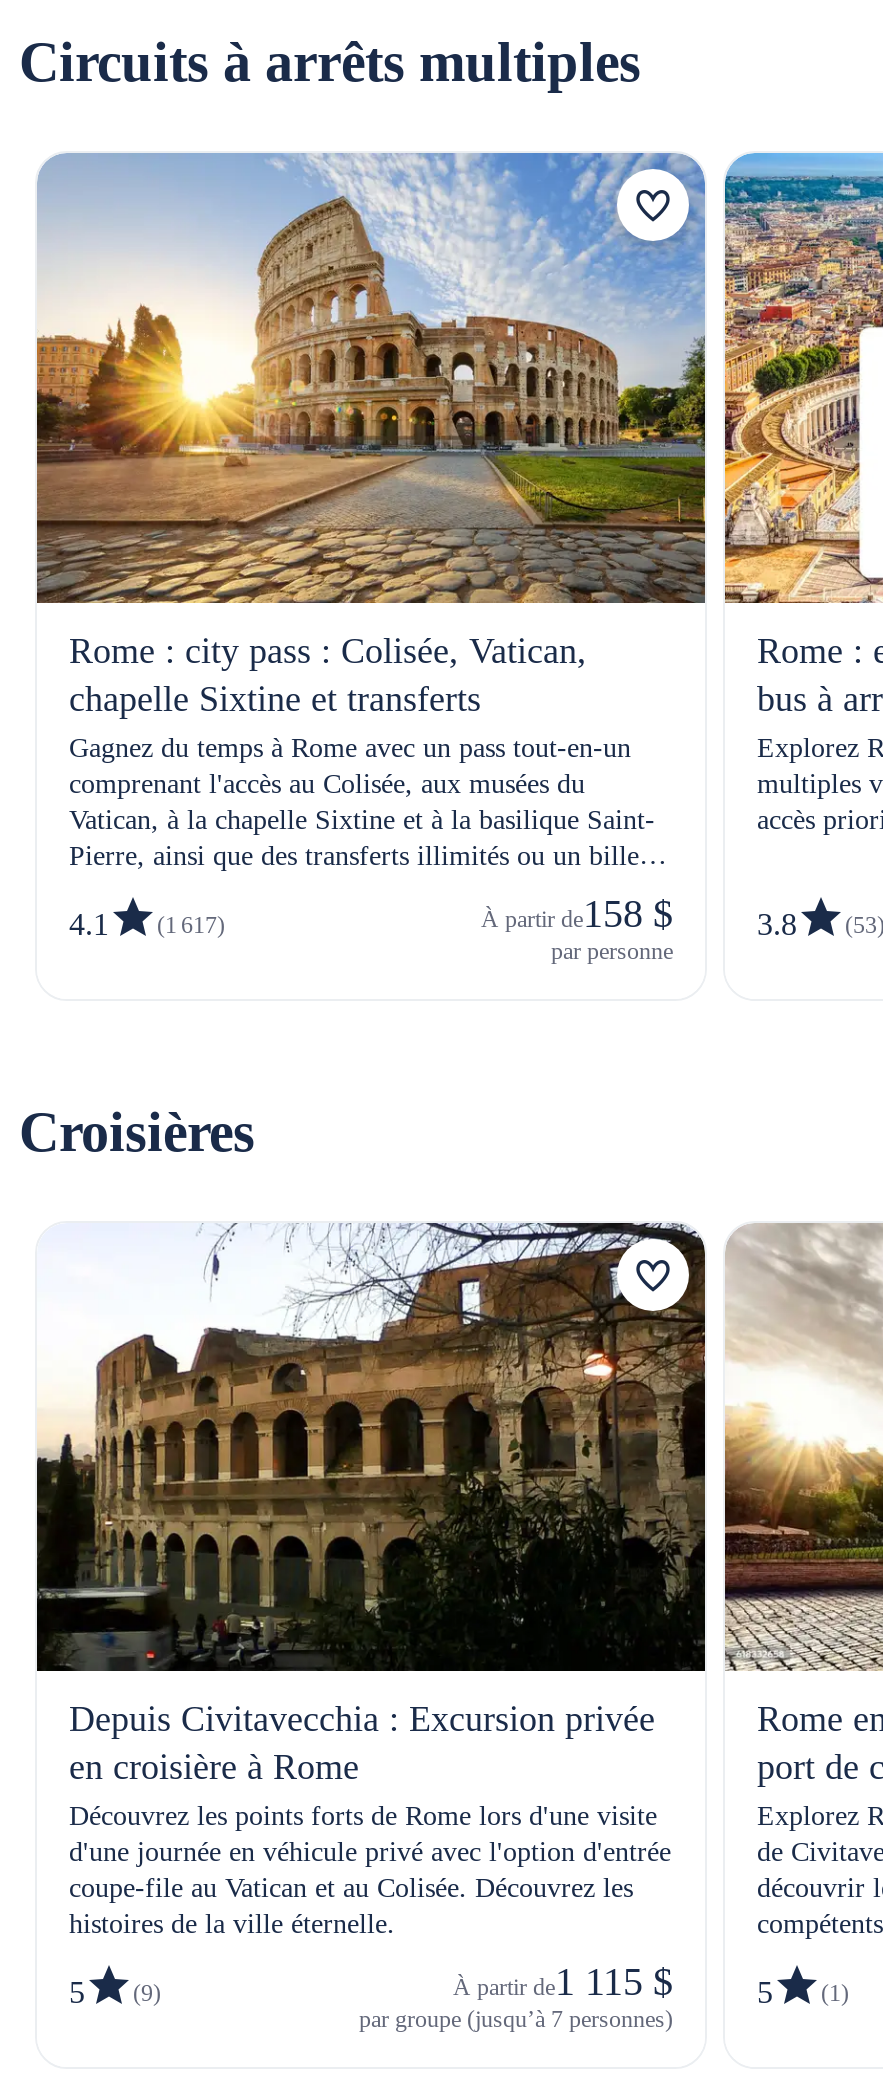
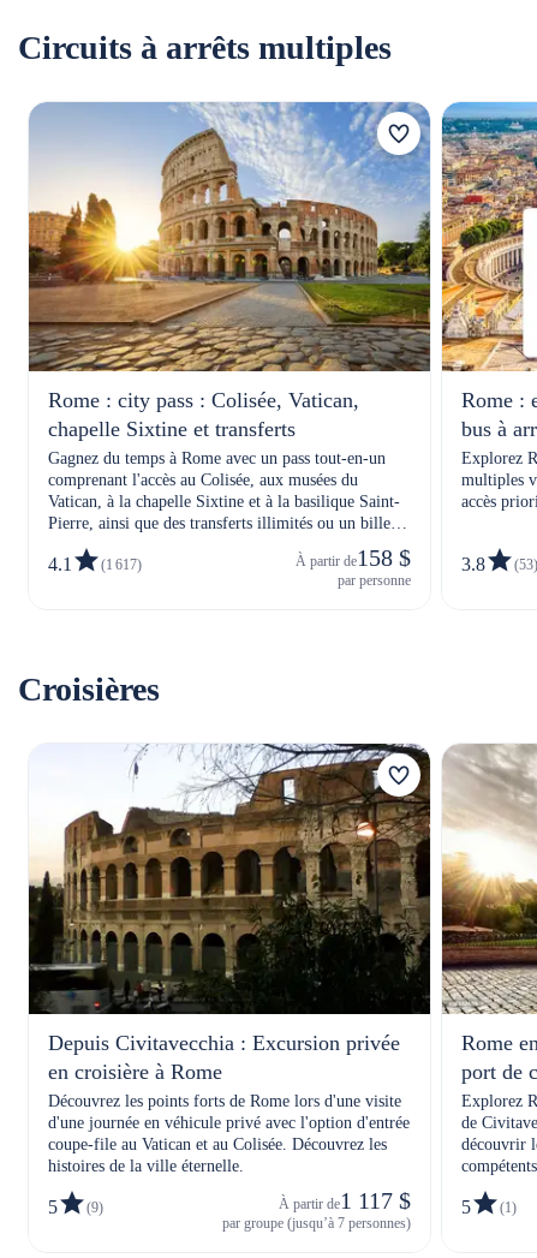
[453,1958,673,2002] À partir de1 115 $ -> [279,1187,411,1213] À partir de1 117 $

